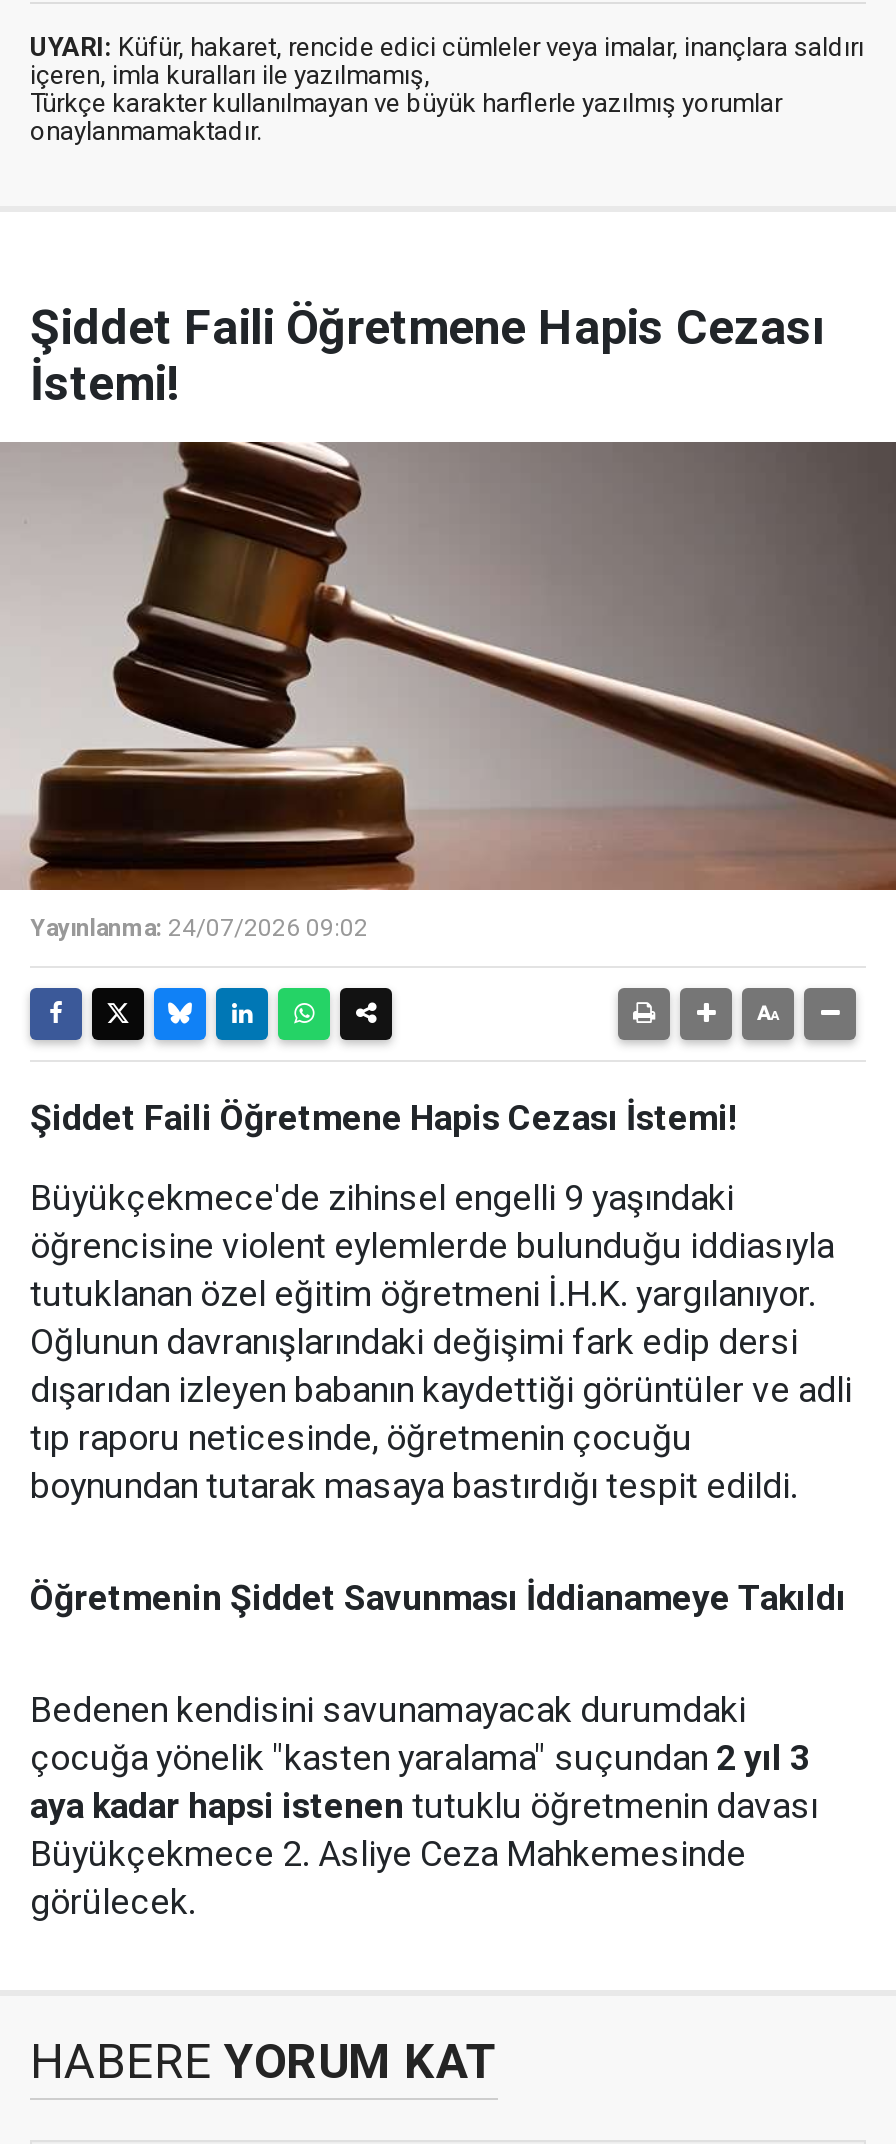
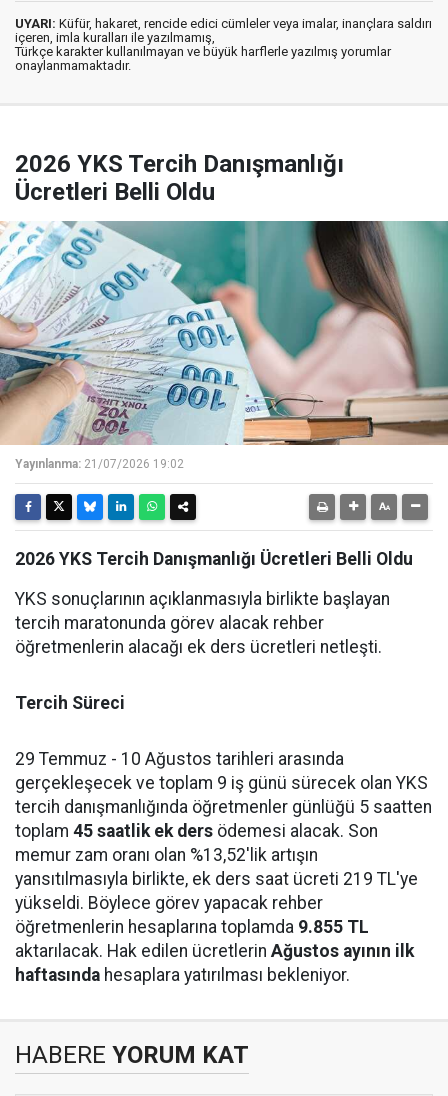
[30,300,826,412] Şiddet Faili Öğretmene Hapis Cezası | İstemi! -> [15,150,344,206] 2026 YKS Tercih Danışmanlığı | Ücretleri Belli Oldu
[6,440,890,942] [image] | Yayınlanma: 24/07/2026 09:02 -> [3,220,445,471] [image] | Yayınlanma: 21/07/2026 19:02
[30,1098,738,1138] Şiddet Faili Öğretmene Hapis Cezası İstemi! -> [15,549,413,569] 2026 YKS Tercih Danışmanlığı Ücretleri Belli Oldu
[30,1178,852,1506] Büyükçekmece'de zihinsel engelli 9 yaşındaki | öğrencisine violent eylemlerde bulunduğu iddiasıyla | tutuklanan özel eğitim öğretmeni İ.H.K. yargılanıyor. | Oğlunun davranışlarındaki değişimi fark edip dersi | dışarıdan izleyen babanın kaydettiği görüntüler ve adli | tıp raporu neticesinde, öğretmenin çocuğu | boynundan tutarak masaya bastırdığı tespit edildi. -> [15,589,390,657] YKS sonuçlarının açıklanmasıyla birlikte başlayan | tercih maratonunda görev alacak rehber | öğretmenlerin alacağı ek ders ücretleri netleşti.
[30,1578,846,1618] Öğretmenin Şiddet Savunması İddianameye Takıldı -> [15,693,125,713] Tercih Süreci
[30,1690,818,1922] Bedenen kendisini savunamayacak durumdaki | çocuğa yönelik "kasten yaralama" suçundan 2 yıl 3 | aya kadar hapsi istenen tutuklu öğretmenin davası | Büyükçekmece 2. Asliye Ceza Mahkemesinde | görülecek. -> [15,749,432,985] 29 Temmuz - 10 Ağustos tarihleri arasında | gerçekleşecek ve toplam 9 iş günü sürecek olan YKS | tercih danışmanlığında öğretmenler günlüğü 5 saatten | toplam 45 saatlik ek ders ödemesi alacak. Son | memur zam oranı olan %13,52'lik artışın | yansıtılmasıyla birlikte, ek ders saat ücreti 219 TL'ye | yükseldi. Böylece görev yapacak rehber | öğretmenlerin hesaplarına toplamda 9.855 TL | aktarılacak. Hak edilen ücretlerin Ağustos ayının ilk | haftasında hesaplara yatırılması bekleniyor.

